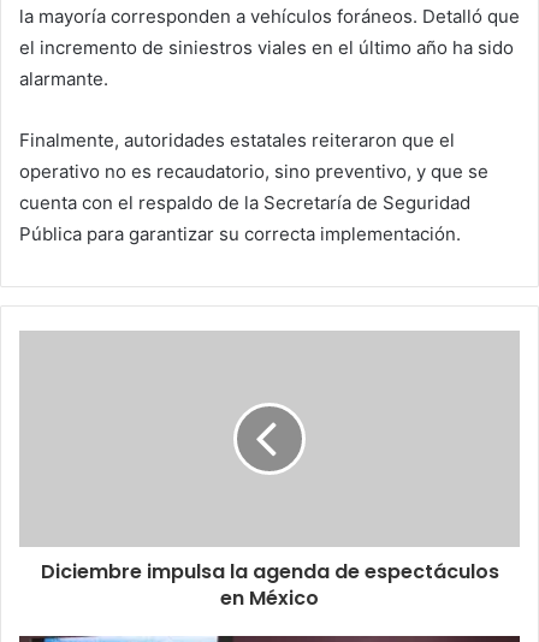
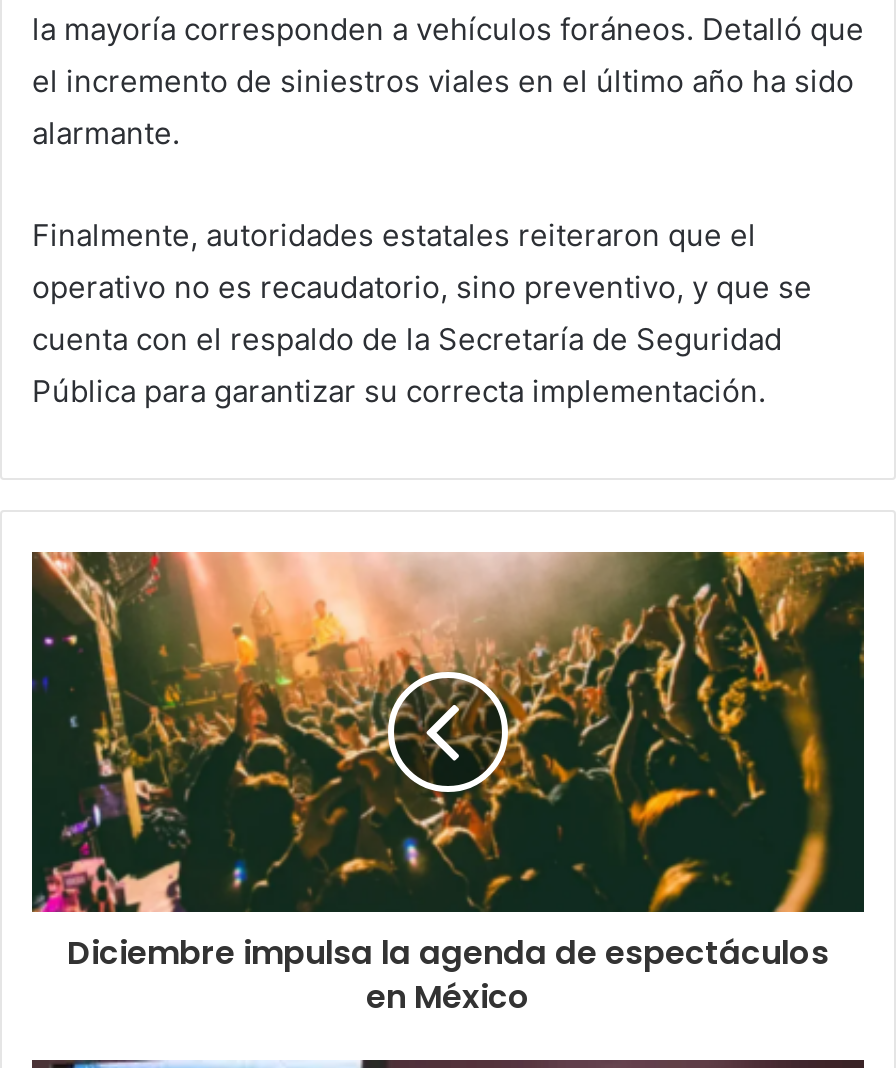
none -> [30,550,866,914] [image]

